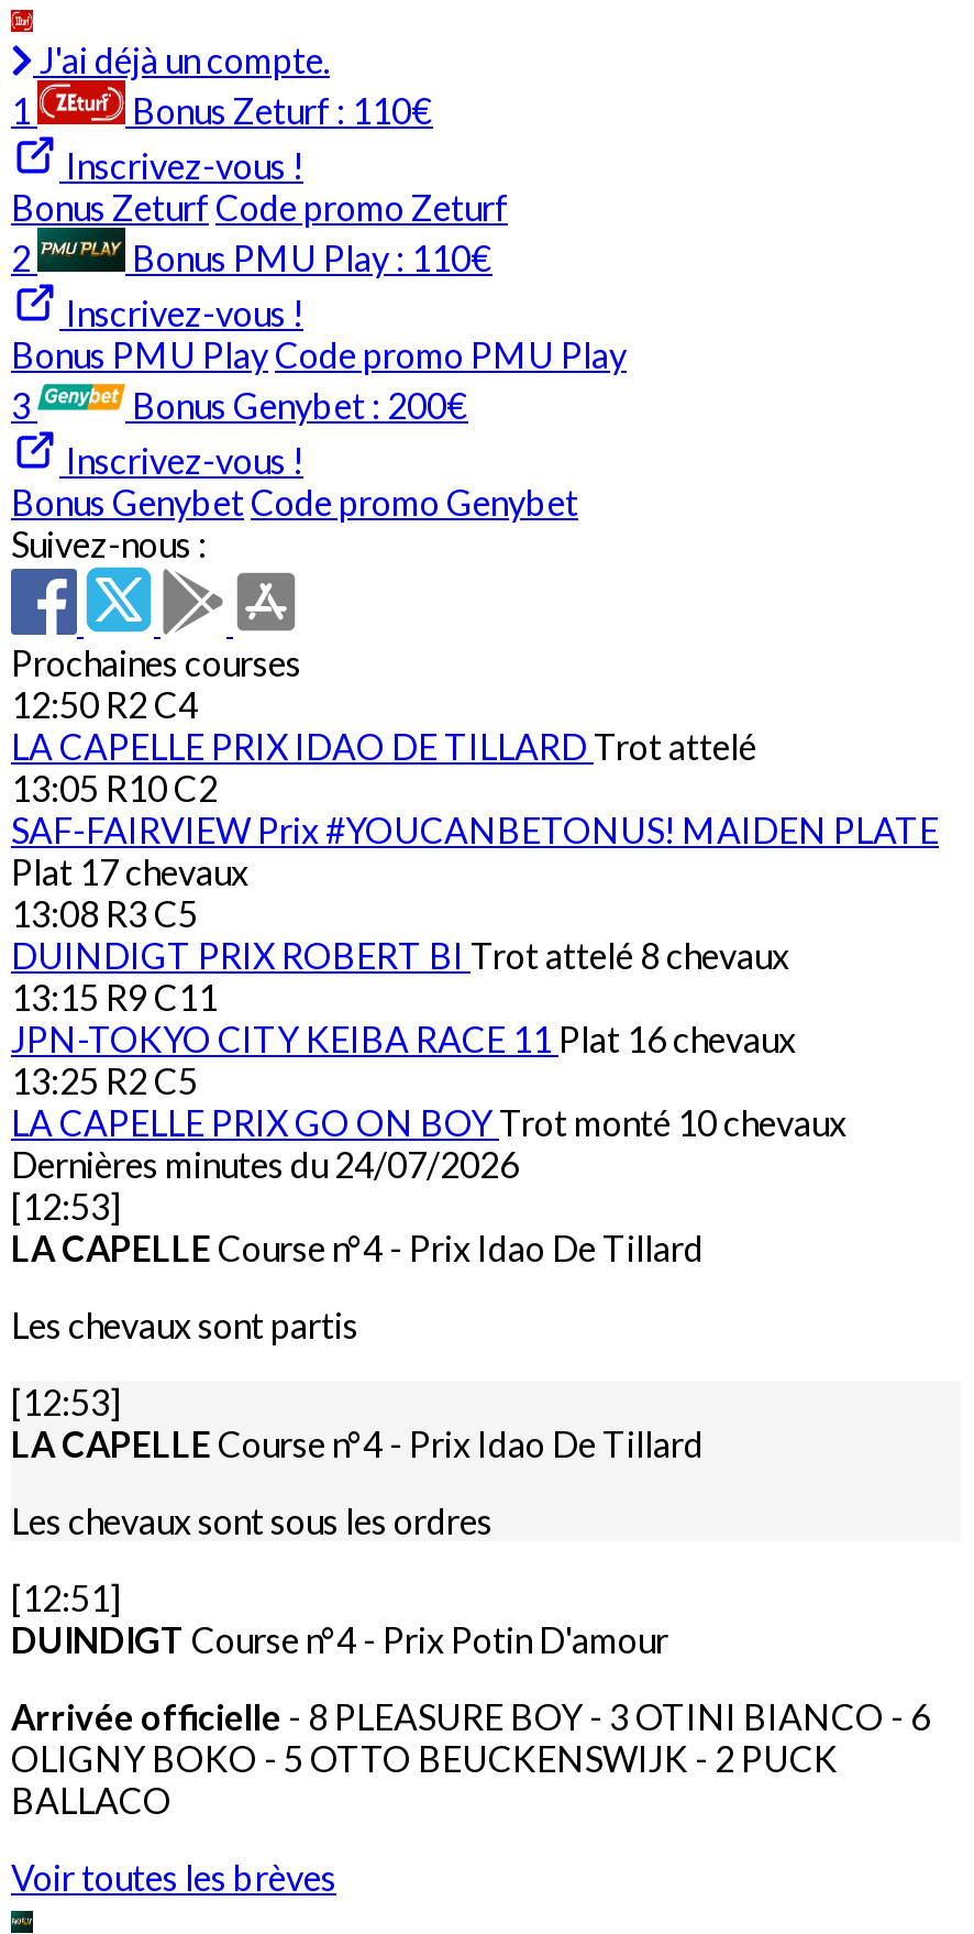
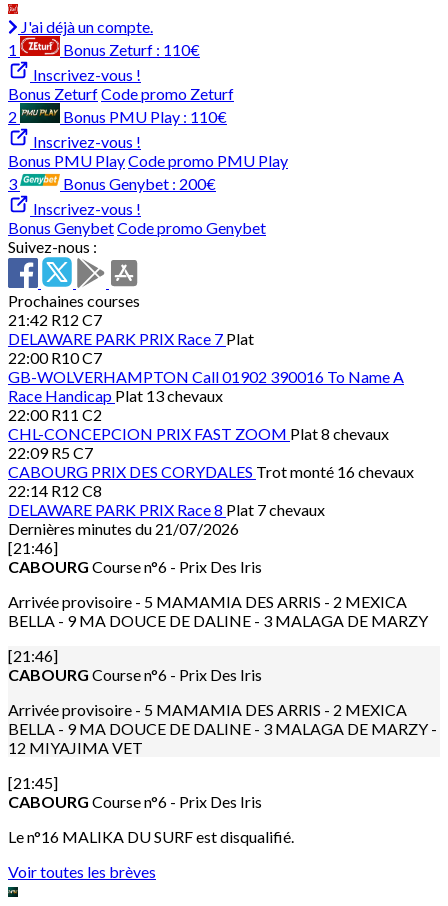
[11,683,939,1268] 12:50 R2 C4 | LA CAPELLE PRIX IDAO DE TILLARD Trot attelé | 13:05 R10 C2 | SAF-FAIRVIEW Prix #YOUCANBETONUS! MAIDEN PLATE | Plat 17 chevaux | 13:08 R3 C5 | DUINDIGT PRIX ROBERT BI Trot attelé 8 chevaux | 13:15 R9 C11 | JPN-TOKYO CITY KEIBA RACE 11 Plat 16 chevaux | 13:25 R2 C5 | LA CAPELLE PRIX GO ON BOY Trot monté 10 chevaux | Dernières minutes du 24/07/2026 | [12:53] | LA CAPELLE Course n°4 - Prix Idao De Tillard -> [8,310,414,576] 21:42 R12 C7 | DELAWARE PARK PRIX Race 7 Plat | 22:00 R10 C7 | GB-WOLVERHAMPTON Call 01902 390016 To Name A | Race Handicap Plat 13 chevaux | 22:00 R11 C2 | CHL-CONCEPCION PRIX FAST ZOOM Plat 8 chevaux | 22:09 R5 C7 | CABOURG PRIX DES CORYDALES Trot monté 16 chevaux | 22:14 R12 C8 | DELAWARE PARK PRIX Race 8 Plat 7 chevaux | Dernières minutes du 21/07/2026 | [21:46] | CABOURG Course n°6 - Prix Des Iris
[11,1303,358,1345] Les chevaux sont partis -> [8,592,428,630] Arrivée provisoire - 5 MAMAMIA DES ARRIS - 2 MEXICA | BELLA - 9 MA DOUCE DE DALINE - 3 MALAGA DE MARZY
[11,1380,704,1464] [12:53] | LA CAPELLE Course n°4 - Prix Idao De Tillard -> [8,646,262,684] [21:46] | CABOURG Course n°6 - Prix Des Iris
[11,1499,492,1541] Les chevaux sont sous les ordres -> [8,700,437,757] Arrivée provisoire - 5 MAMAMIA DES ARRIS - 2 MEXICA | BELLA - 9 MA DOUCE DE DALINE - 3 MALAGA DE MARZY - | 12 MIYAJIMA VET
[11,1576,668,1660] [12:51] | DUINDIGT Course n°4 - Prix Potin D'amour -> [8,773,262,811] [21:45] | CABOURG Course n°6 - Prix Des Iris
[11,1695,930,1820] Arrivée officielle - 8 PLEASURE BOY - 3 OTINI BIANCO - 6 | OLIGNY BOKO - 5 OTTO BEUCKENSWIJK - 2 PUCK | BALLACO -> [8,827,294,846] Le n°16 MALIKA DU SURF est disqualifié.

